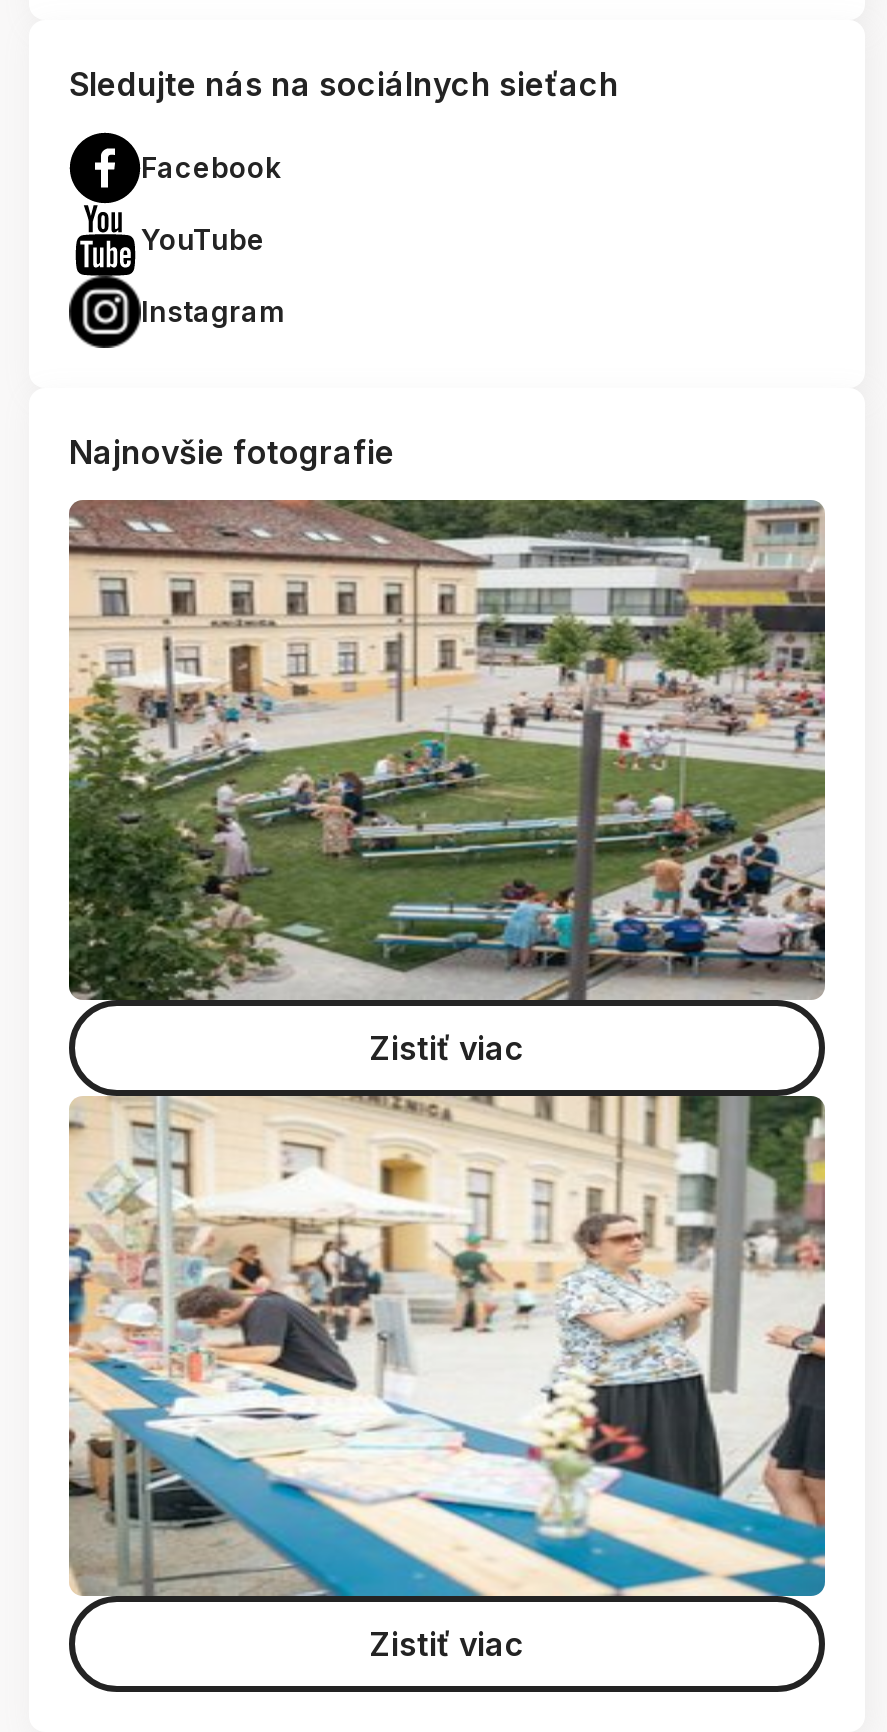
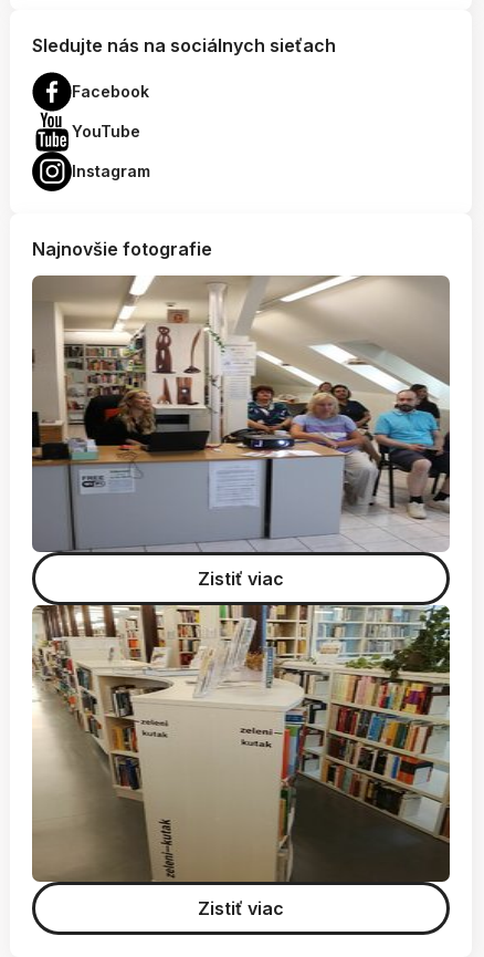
[67,498,827,1000] [image] -> [31,275,451,552] [image]
[67,1094,827,1598] [image] -> [31,604,451,883] [image]

